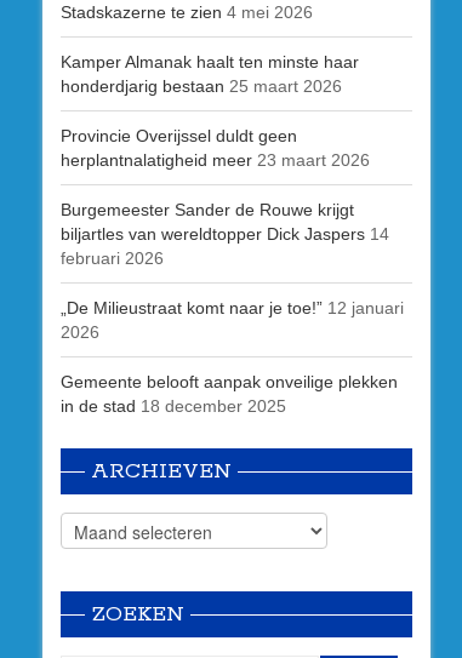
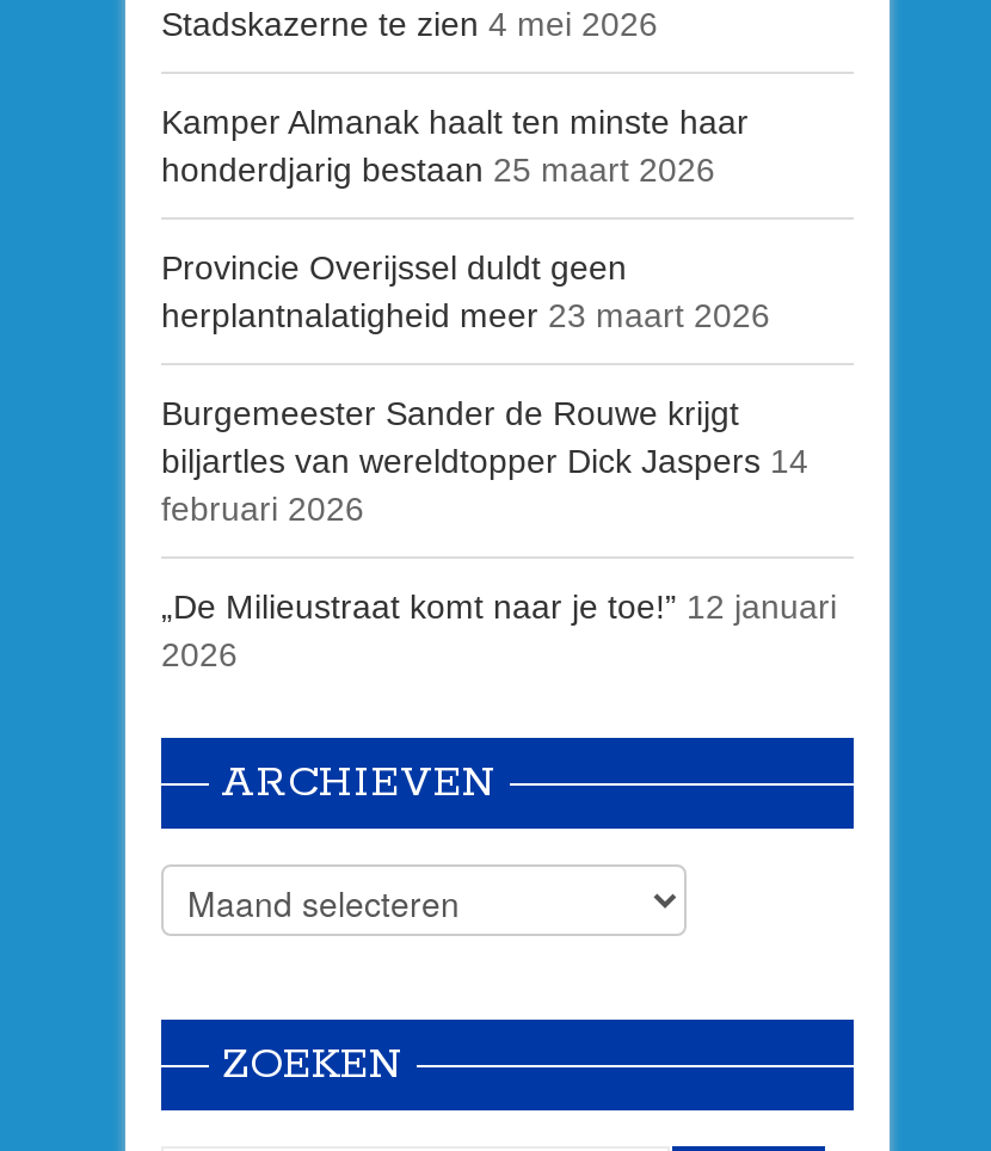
[61,372,398,416] Gemeente belooft aanpak onveilige plekken | in de stad 18 december 2025 -> none

